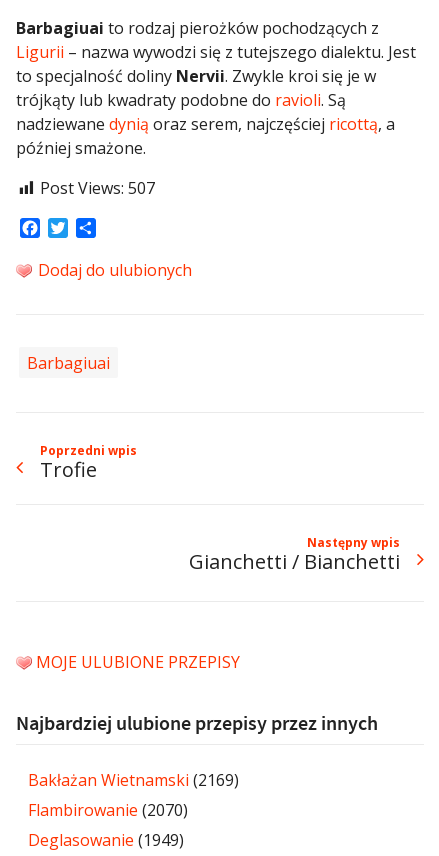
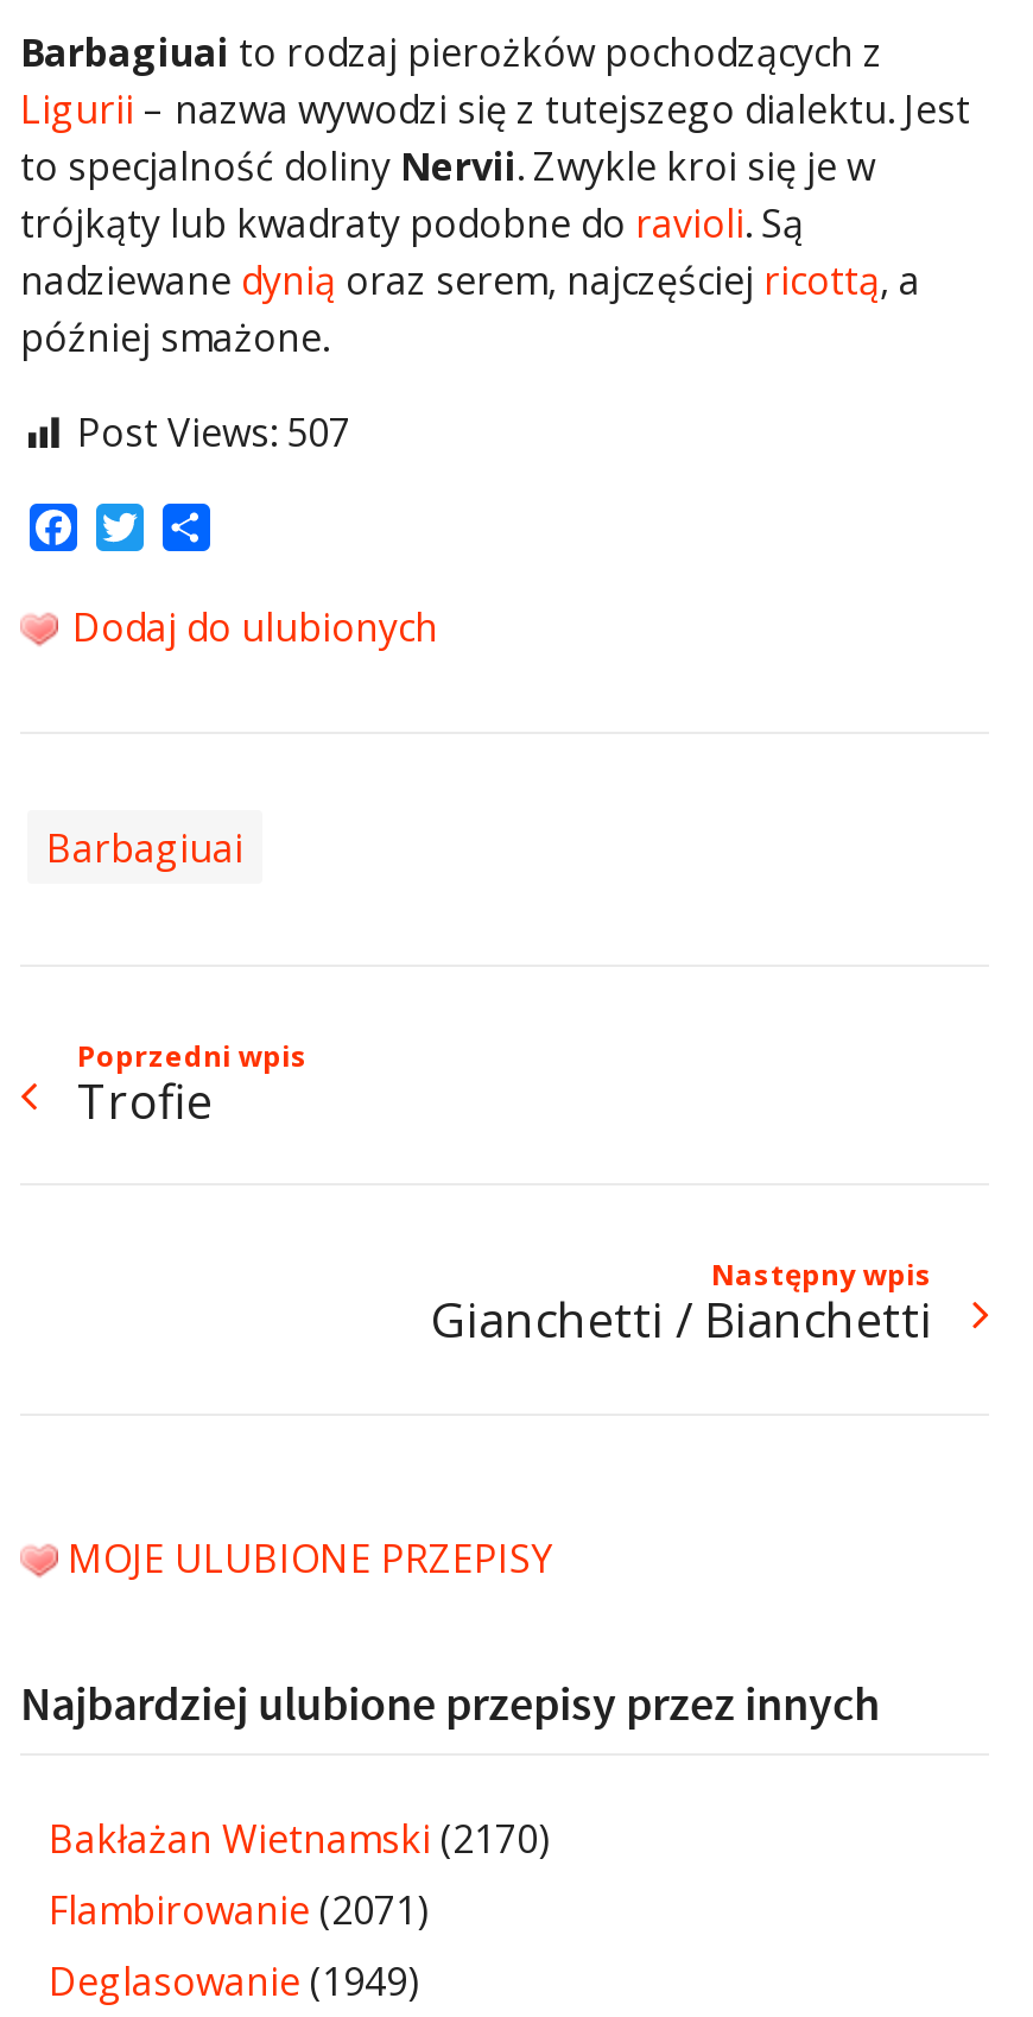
[28,769,239,791] Bakłażan Wietnamski (2169) -> [49,1812,550,1864] Bakłażan Wietnamski (2170)
[28,799,188,821] Flambirowanie (2070) -> [49,1883,429,1935] Flambirowanie (2071)

